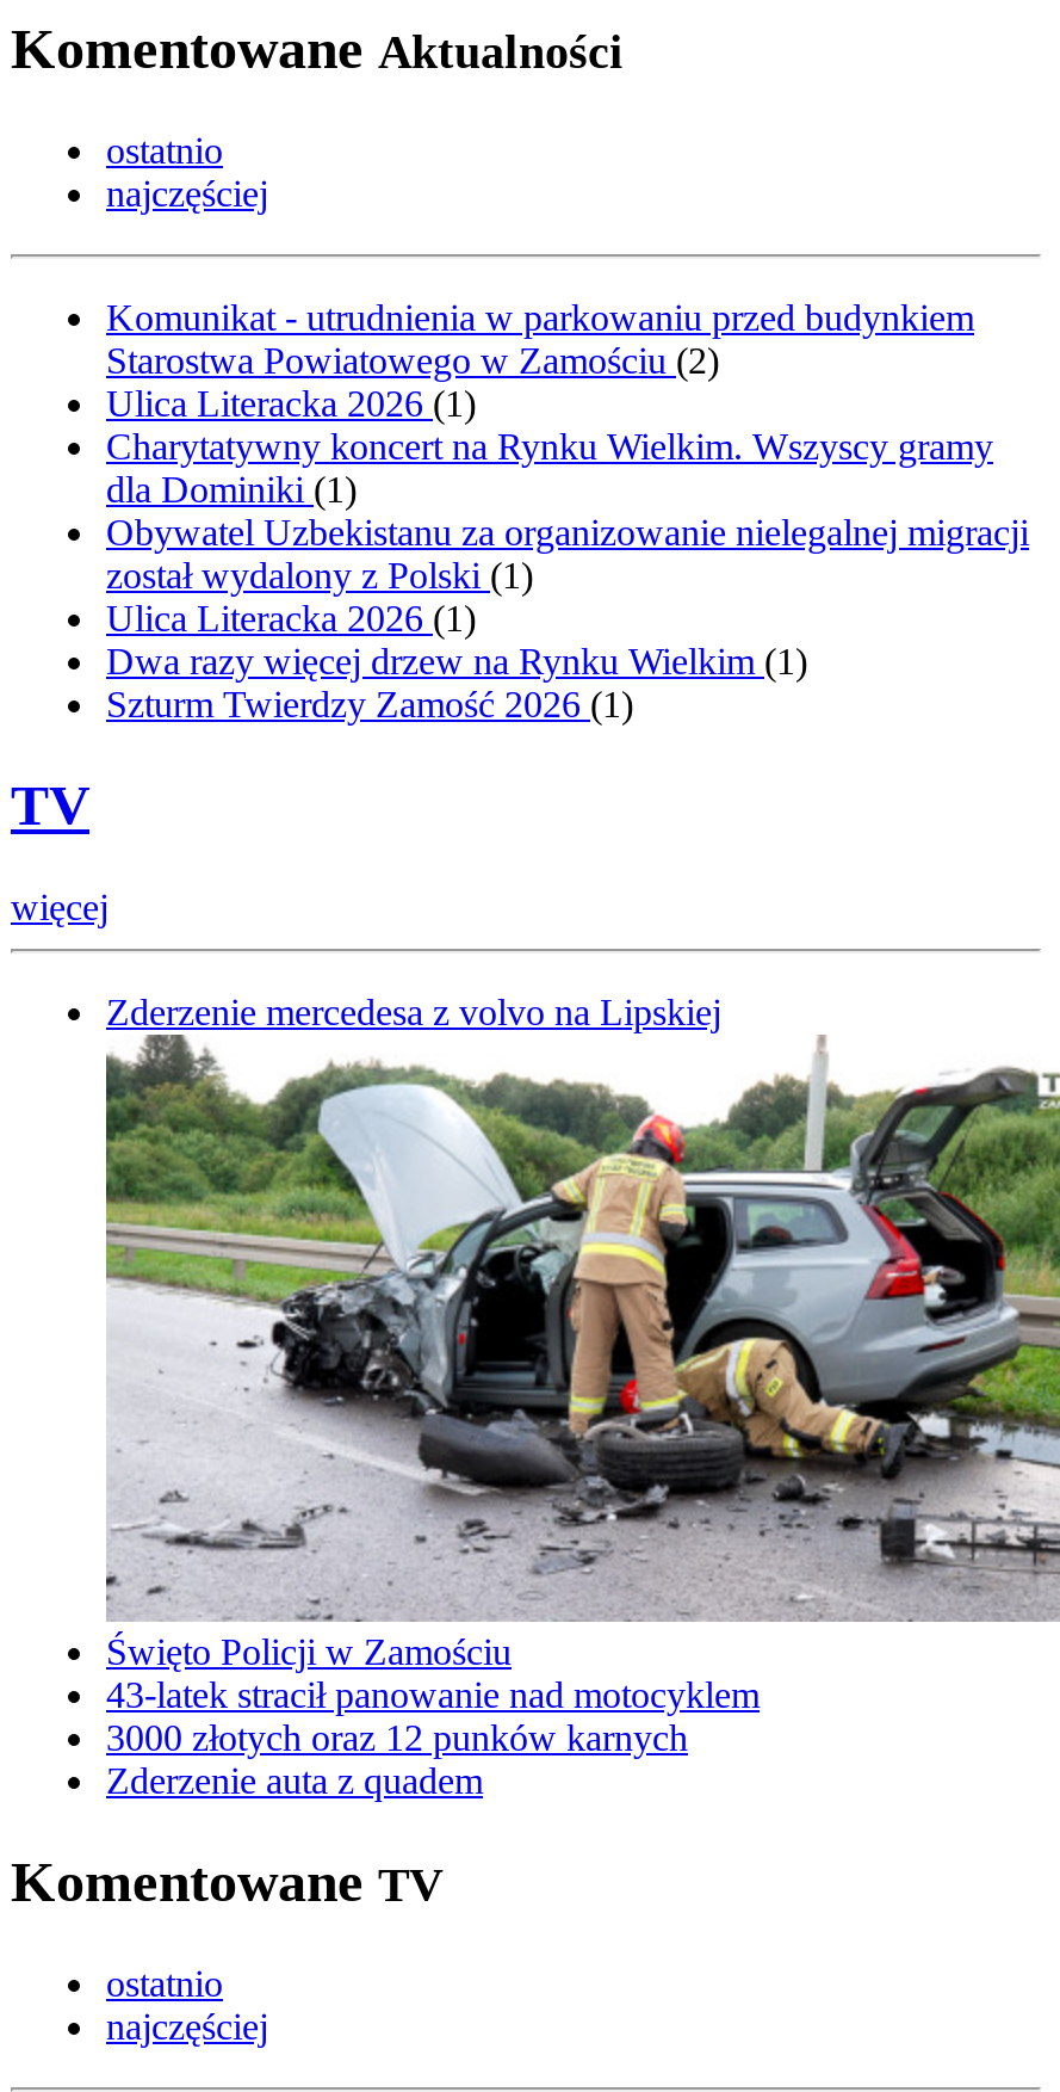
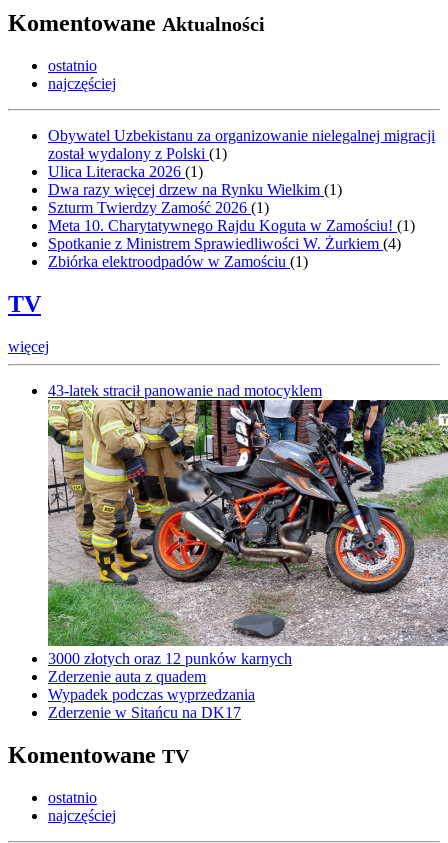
[106,297,993,510] Komunikat - utrudnienia w parkowaniu przed budynkiem | Starostwa Powiatowego w Zamościu (2) | Ulica Literacka 2026 (1) | Charytatywny koncert na Rynku Wielkim. Wszyscy gramy | dla Dominiki (1) -> none
moved [106,512,1029,724] -> [48,127,435,216]: Obywatel Uzbekistanu za organizowanie nielegalnej migracji | został wydalony z Polski (1) | Ulica Literacka 2026 (1) | Dwa razy więcej drzew na Rynku Wielkim (1) | Szturm Twierdzy Zamość 2026 (1)
none -> [48,217,415,270] Meta 10. Charytatywnego Rajdu Koguta w Zamościu! (1) | Spotkanie z Ministrem Sprawiedliwości W. Żurkiem (4) | Zbiórka elektroodpadów w Zamościu (1)
[106,991,721,1032] Zderzenie mercedesa z volvo na Lipskiej -> none
[104,1035,1053,1612] [image] -> [47,399,445,649] [image]
[106,1631,512,1671] Święto Policji w Zamościu -> none
moved [106,1674,760,1714] -> [48,382,322,399]: 43-latek stracił panowanie nad motocyklem
moved [106,1717,688,1800] -> [48,650,292,685]: 3000 złotych oraz 12 punków karnych | Zderzenie auta z quadem
none -> [48,686,255,721] Wypadek podczas wyprzedzania | Zderzenie w Sitańcu na DK17

